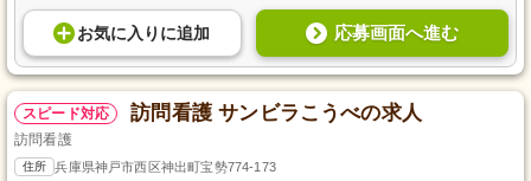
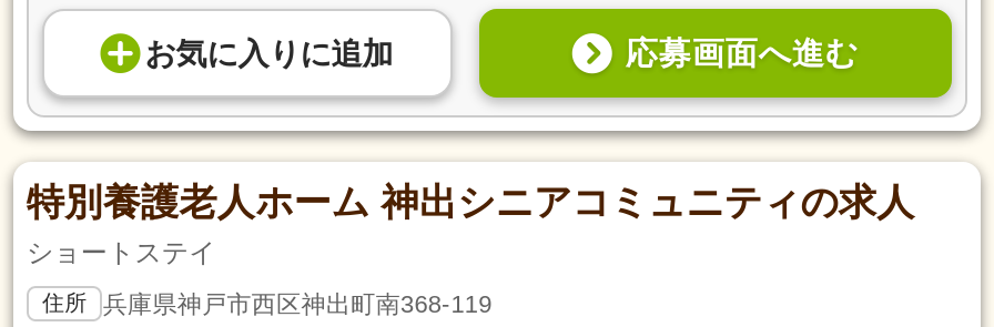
[14,102,422,148] スピード対応 | 訪問看護 サンビラこうべの求人 | 訪問看護 -> [27,182,915,268] 特別養護老人ホーム 神出シニアコミュニティの求人 | ショートステイ
[55,160,276,174] 兵庫県神戸市西区神出町宝勢774-173 -> [103,290,492,317] 兵庫県神戸市西区神出町南368-119

